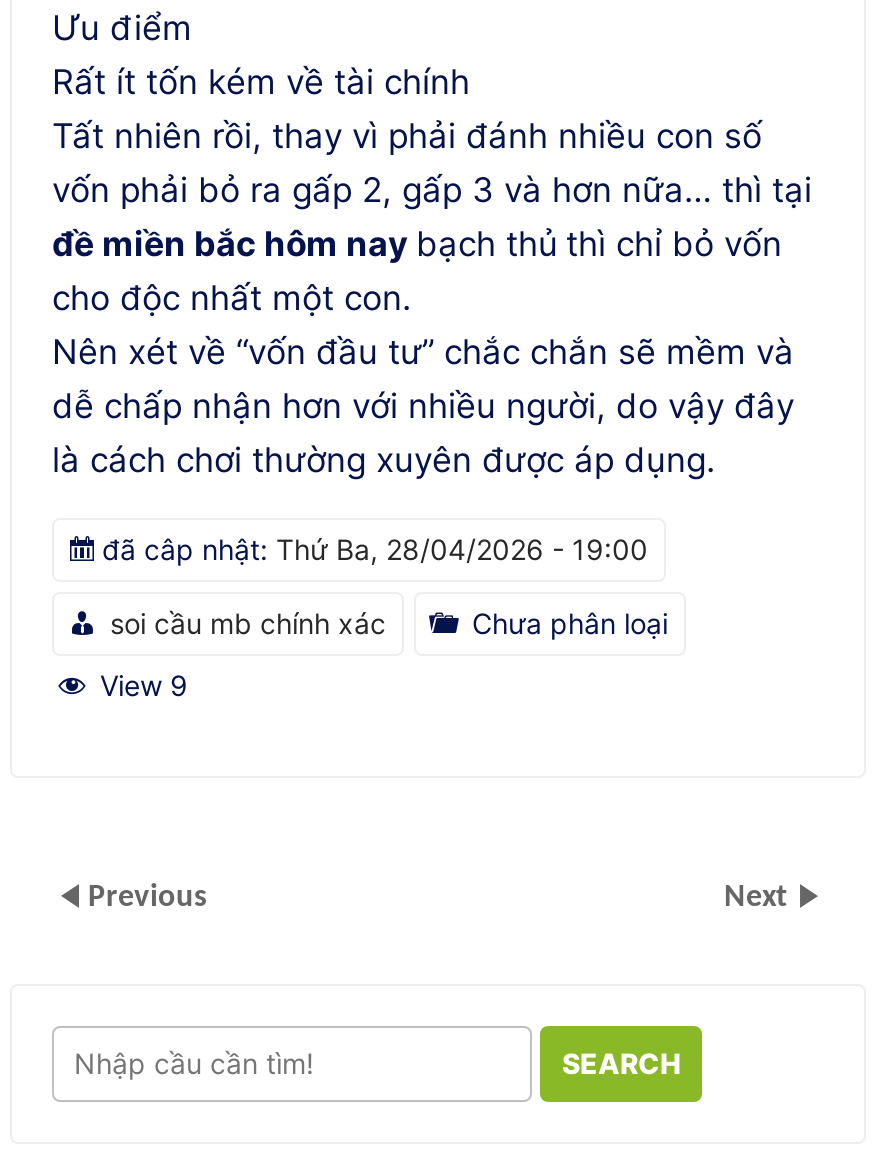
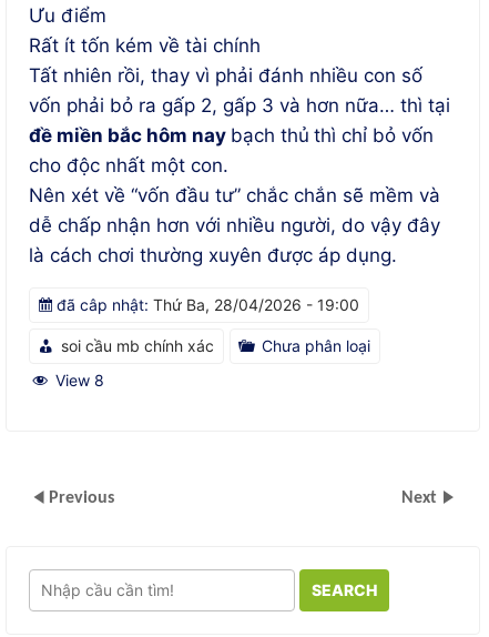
[92,668,188,702] View 9 -> [51,371,104,390] View 8

